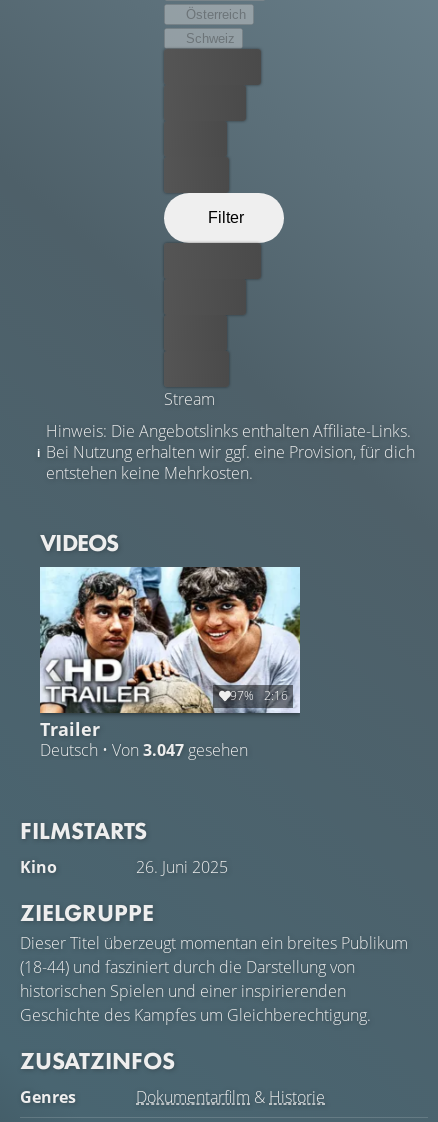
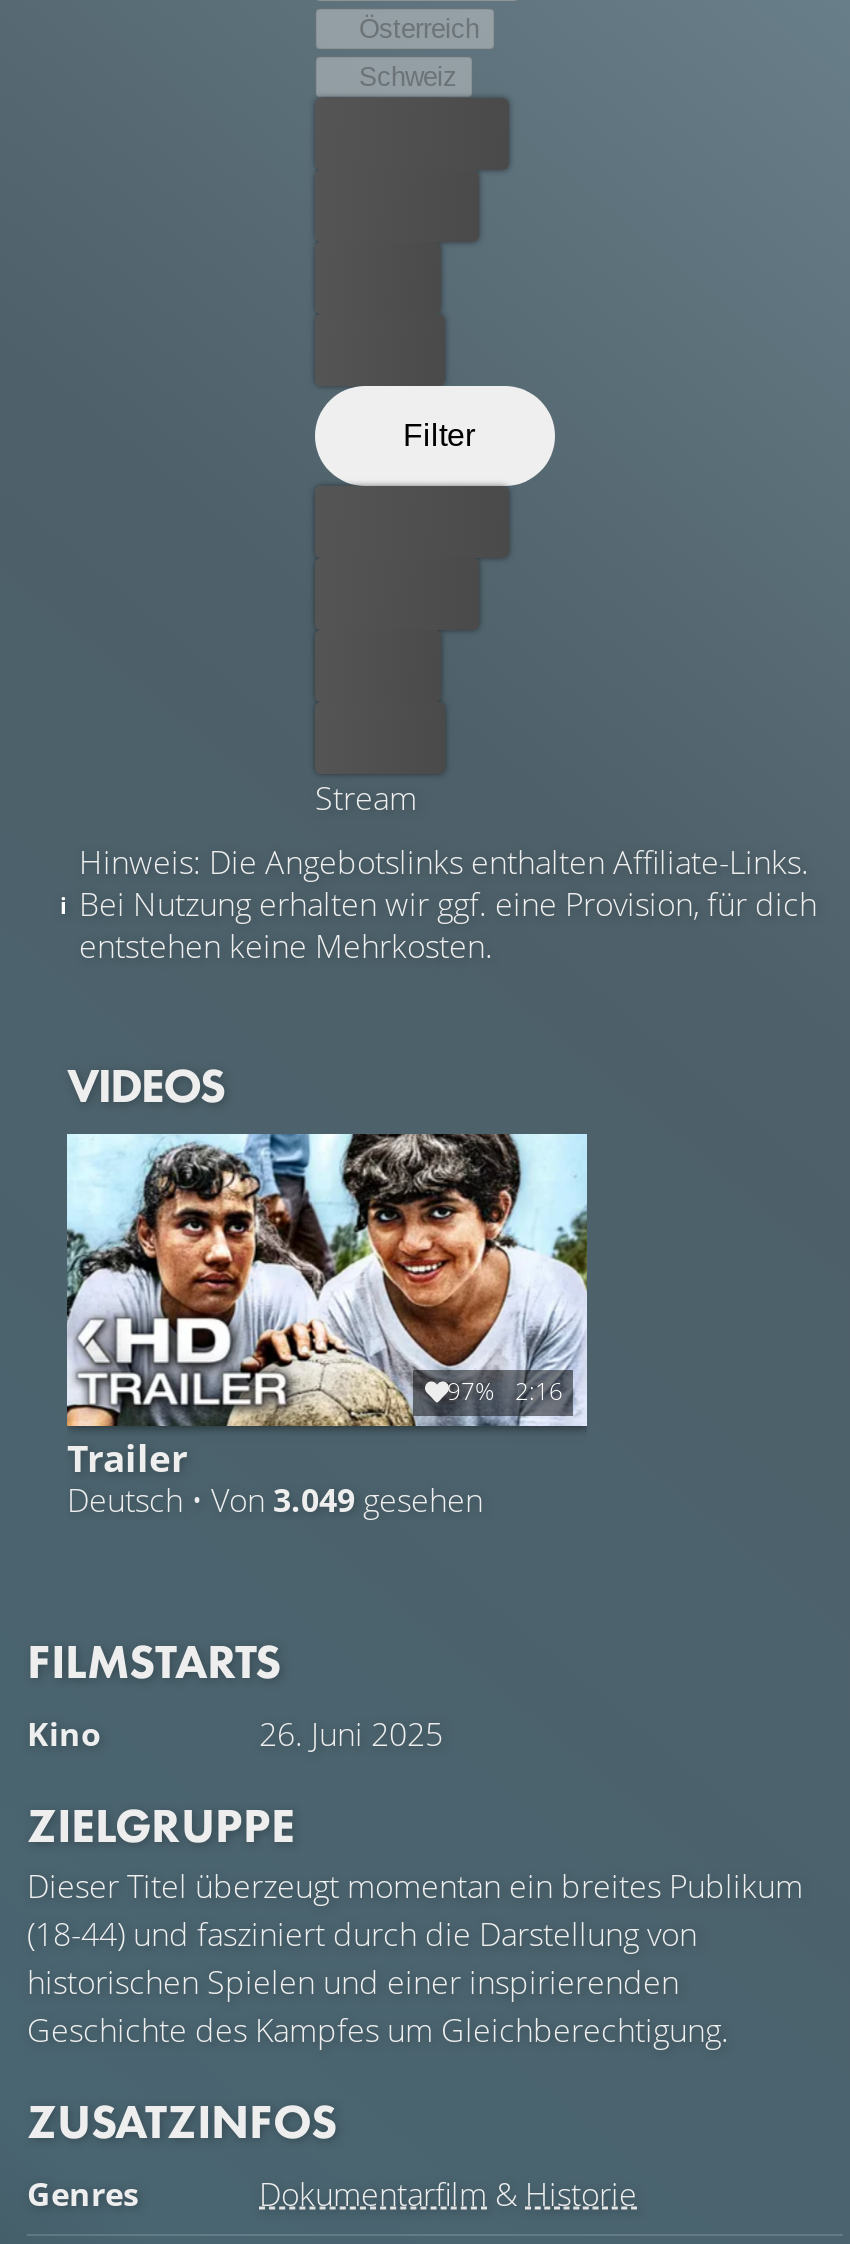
[40,739,248,761] Deutsch • Von 3.047 gesehen -> [67,1478,483,1522] Deutsch • Von 3.049 gesehen

